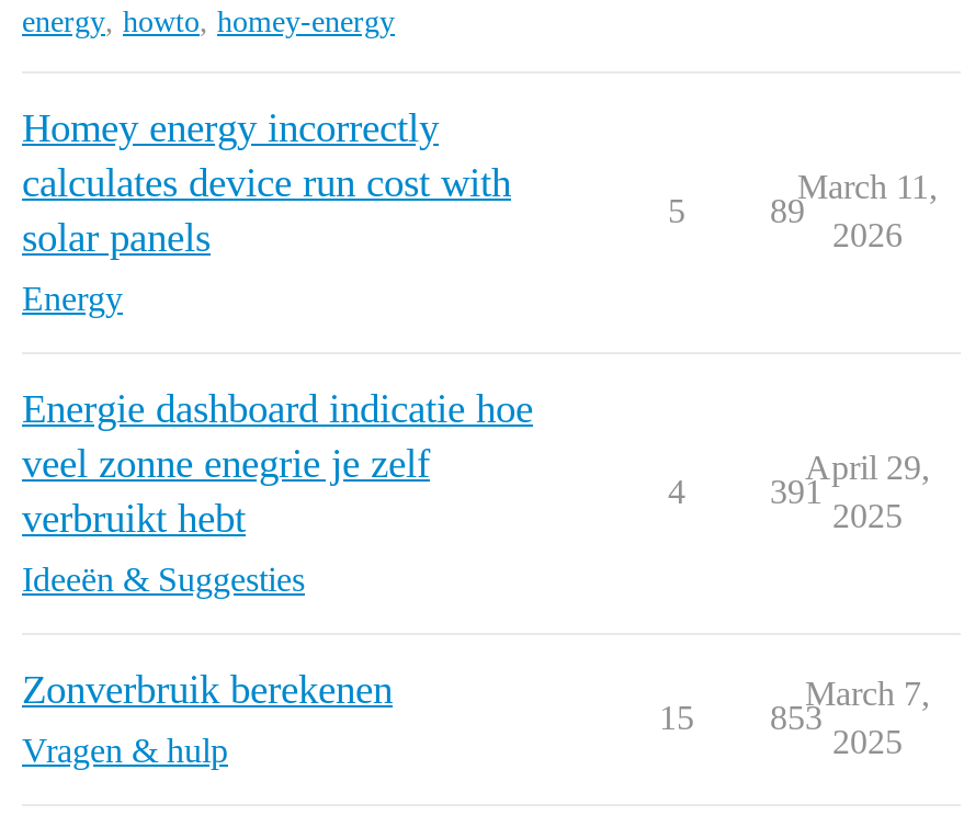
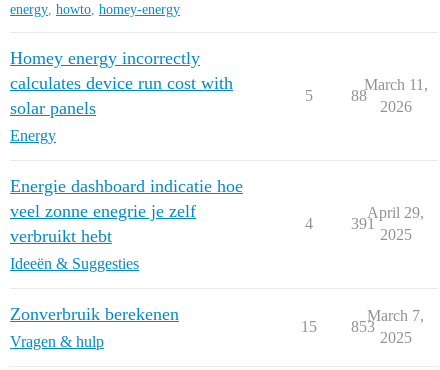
[770,191,805,229] 89 -> [351,87,367,104] 88

